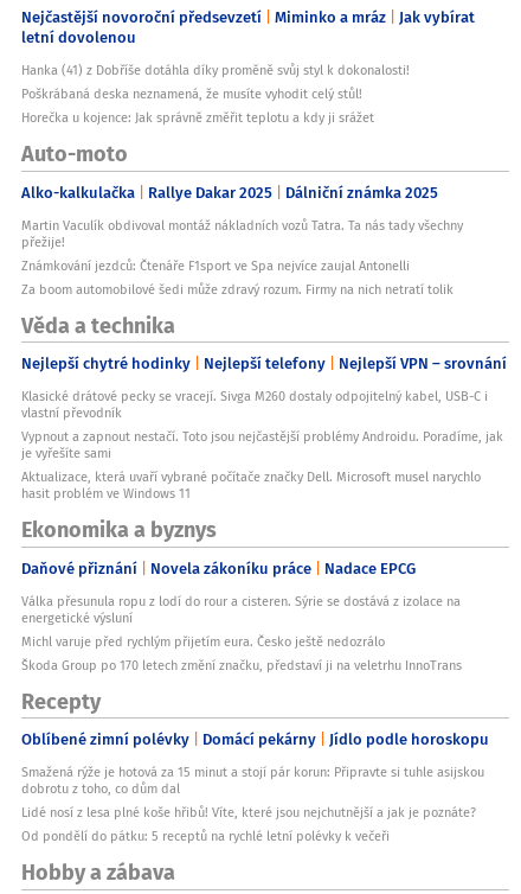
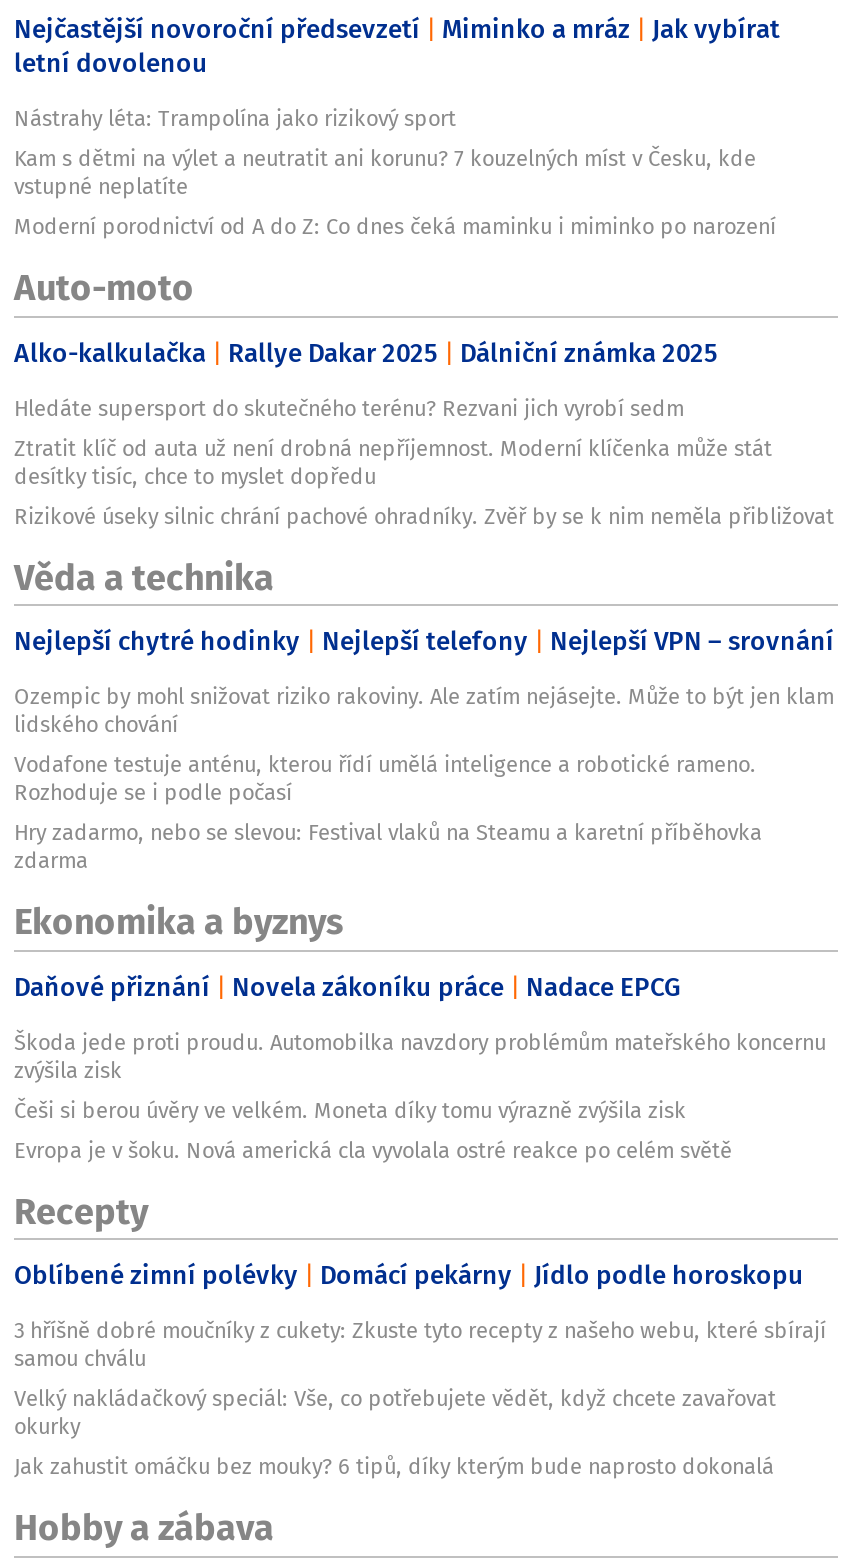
[21,61,410,127] Hanka (41) z Dobříše dotáhla díky proměně svůj styl k dokonalosti! | Poškrábaná deska neznamená, že musíte vyhodit celý stůl! | Horečka u kojence: Jak správně změřit teplotu a kdy ji srážet -> [14,103,776,243] Nástrahy léta: Trampolína jako rizikový sport | Kam s dětmi na výlet a neutratit ani korunu? 7 kouzelných míst v Česku, kde | vstupné neplatíte | Moderní porodnictví od A do Z: Co dnes čeká maminku i miminko po narození
[21,216,463,299] Martin Vaculík obdivoval montáž nákladních vozů Tatra. Ta nás tady všechny | přežije! | Známkování jezdců: Čtenáře F1sport ve Spa nejvíce zaujal Antonelli | Za boom automobilové šedi může zdravý rozum. Firmy na nich netratí tolik -> [14,392,834,532] Hledáte supersport do skutečného terénu? Rezvani jich vyrobí sedm | Ztratit klíč od auta už není drobná nepříjemnost. Moderní klíčenka může stát | desítky tisíc, chce to myslet dopředu | Rizikové úseky silnic chrání pachové ohradníky. Zvěř by se k nim neměla přibližovat
[21,387,503,503] Klasické drátové pecky se vracejí. Sivga M260 dostaly odpojitelný kabel, USB-C i | vlastní převodník | Vypnout a zapnout nestačí. Toto jsou nejčastější problémy Androidu. Poradíme, jak | je vyřešíte sami | Aktualizace, která uvaří vybrané počítače značky Dell. Microsoft musel narychlo | hasit problém ve Windows 11 -> [14,681,834,877] Ozempic by mohl snižovat riziko rakoviny. Ale zatím nejásejte. Může to být jen klam | lidského chování | Vodafone testuje anténu, kterou řídí umělá inteligence a robotické rameno. | Rozhoduje se i podle počasí | Hry zadarmo, nebo se slevou: Festival vlaků na Steamu a karetní příběhovka | zdarma
[21,592,462,675] Válka přesunula ropu z lodí do rour a cisteren. Sýrie se dostává z izolace na | energetické výsluní | Michl varuje před rychlým přijetím eura. Česko ještě nedozrálo | Škoda Group po 170 letech změní značku, představí ji na veletrhu InnoTrans -> [14,1026,826,1166] Škoda jede proti proudu. Automobilka navzdory problémům mateřského koncernu | zvýšila zisk | Češi si berou úvěry ve velkém. Moneta díky tomu výrazně zvýšila zisk | Evropa je v šoku. Nová americká cla vyvolala ostré reakce po celém světě
[21,763,484,846] Smažená rýže je hotová za 15 minut a stojí pár korun: Připravte si tuhle asijskou | dobrotu z toho, co dům dal | Lidé nosí z lesa plné koše hřibů! Víte, které jsou nejchutnější a jak je poznáte? | Od pondělí do pátku: 5 receptů na rychlé letní polévky k večeři -> [14,1315,826,1483] 3 hříšně dobré moučníky z cukety: Zkuste tyto recepty z našeho webu, které sbírají | samou chválu | Velký nakládačkový speciál: Vše, co potřebujete vědět, když chcete zavařovat | okurky | Jak zahustit omáčku bez mouky? 6 tipů, díky kterým bude naprosto dokonalá

